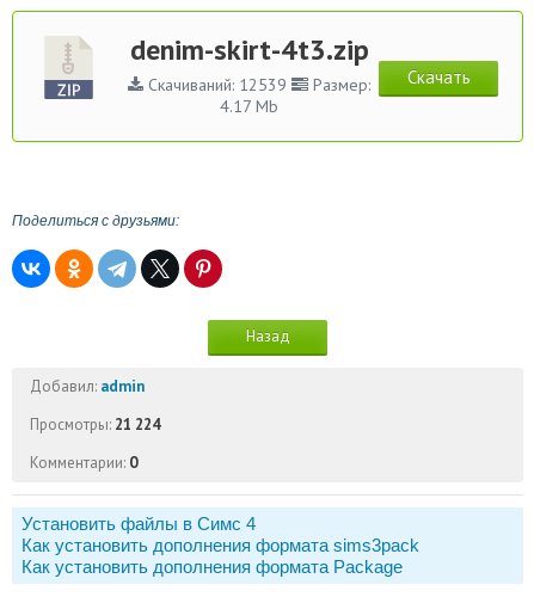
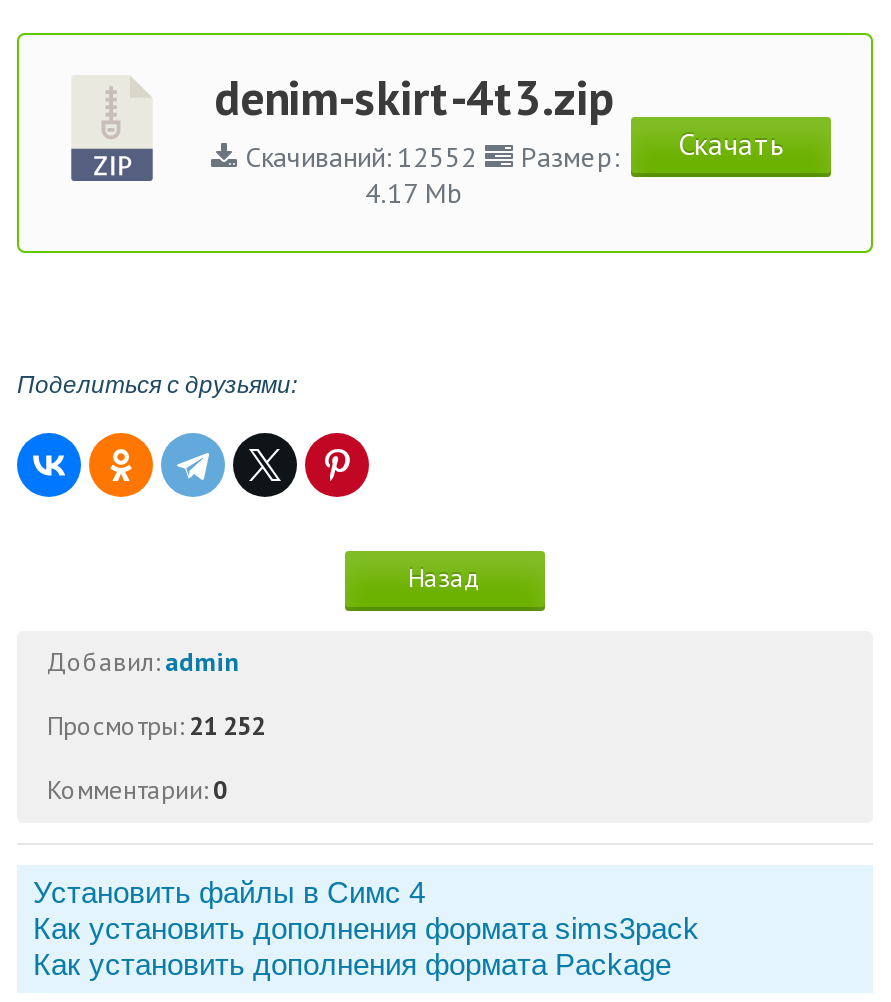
[143,66,470,96] Скачиваний: 12539 Размер: Скачать -> [237,125,784,175] Скачиваний: 12552 Размер: Скачать
[30,414,160,435] Просмотры: 21 224 -> [47,709,265,743] Просмотры: 21 252

